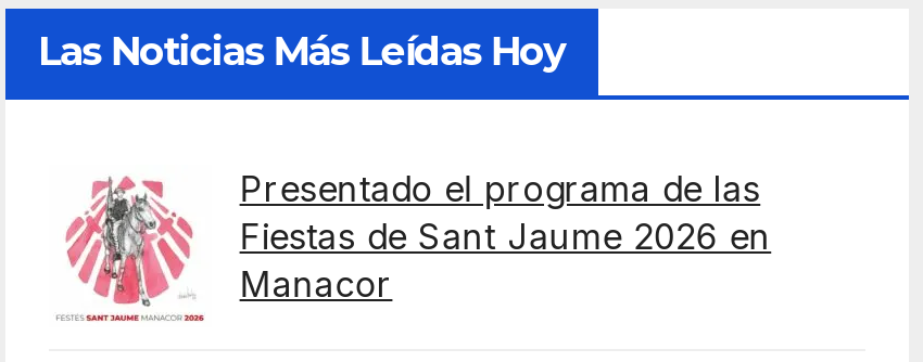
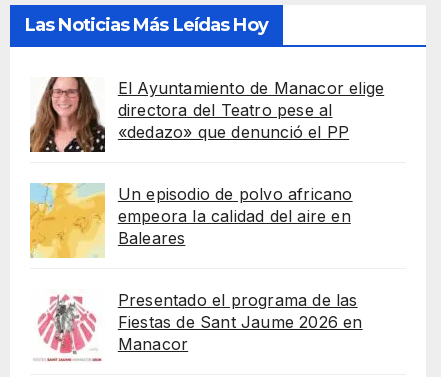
none -> [29,76,384,248] [image] | El Ayuntamiento de Manacor elige | directora del Teatro pese al | «dedazo» que denunció el PP | Un episodio de polvo africano | empeora la calidad del aire en | Baleares
none -> [29,182,105,259] [image]

